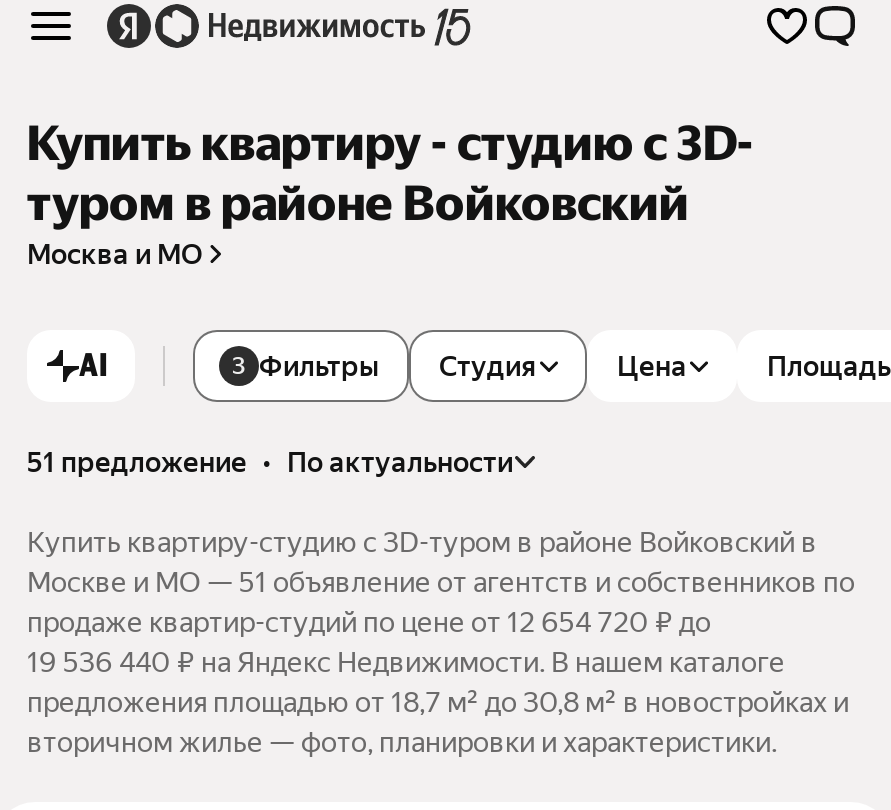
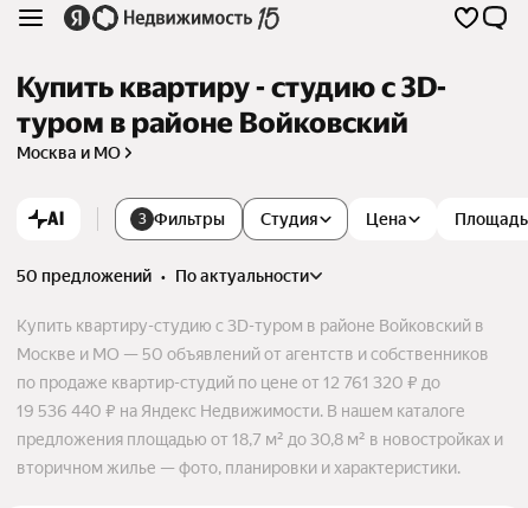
[27,446,513,478] 51 предложение • по актуальности -> [17,266,309,285] 50 предложений • по актуальности
[27,566,855,638] Москве и МО — 51 объявление от агентств и собственников по | продаже квартир-студий по цене от 12 654 720 ₽ до -> [17,344,489,392] Москве и МО — 50 объявлений от агентств и собственников | по продаже квартир-студий по цене от 12 761 320 ₽ до

